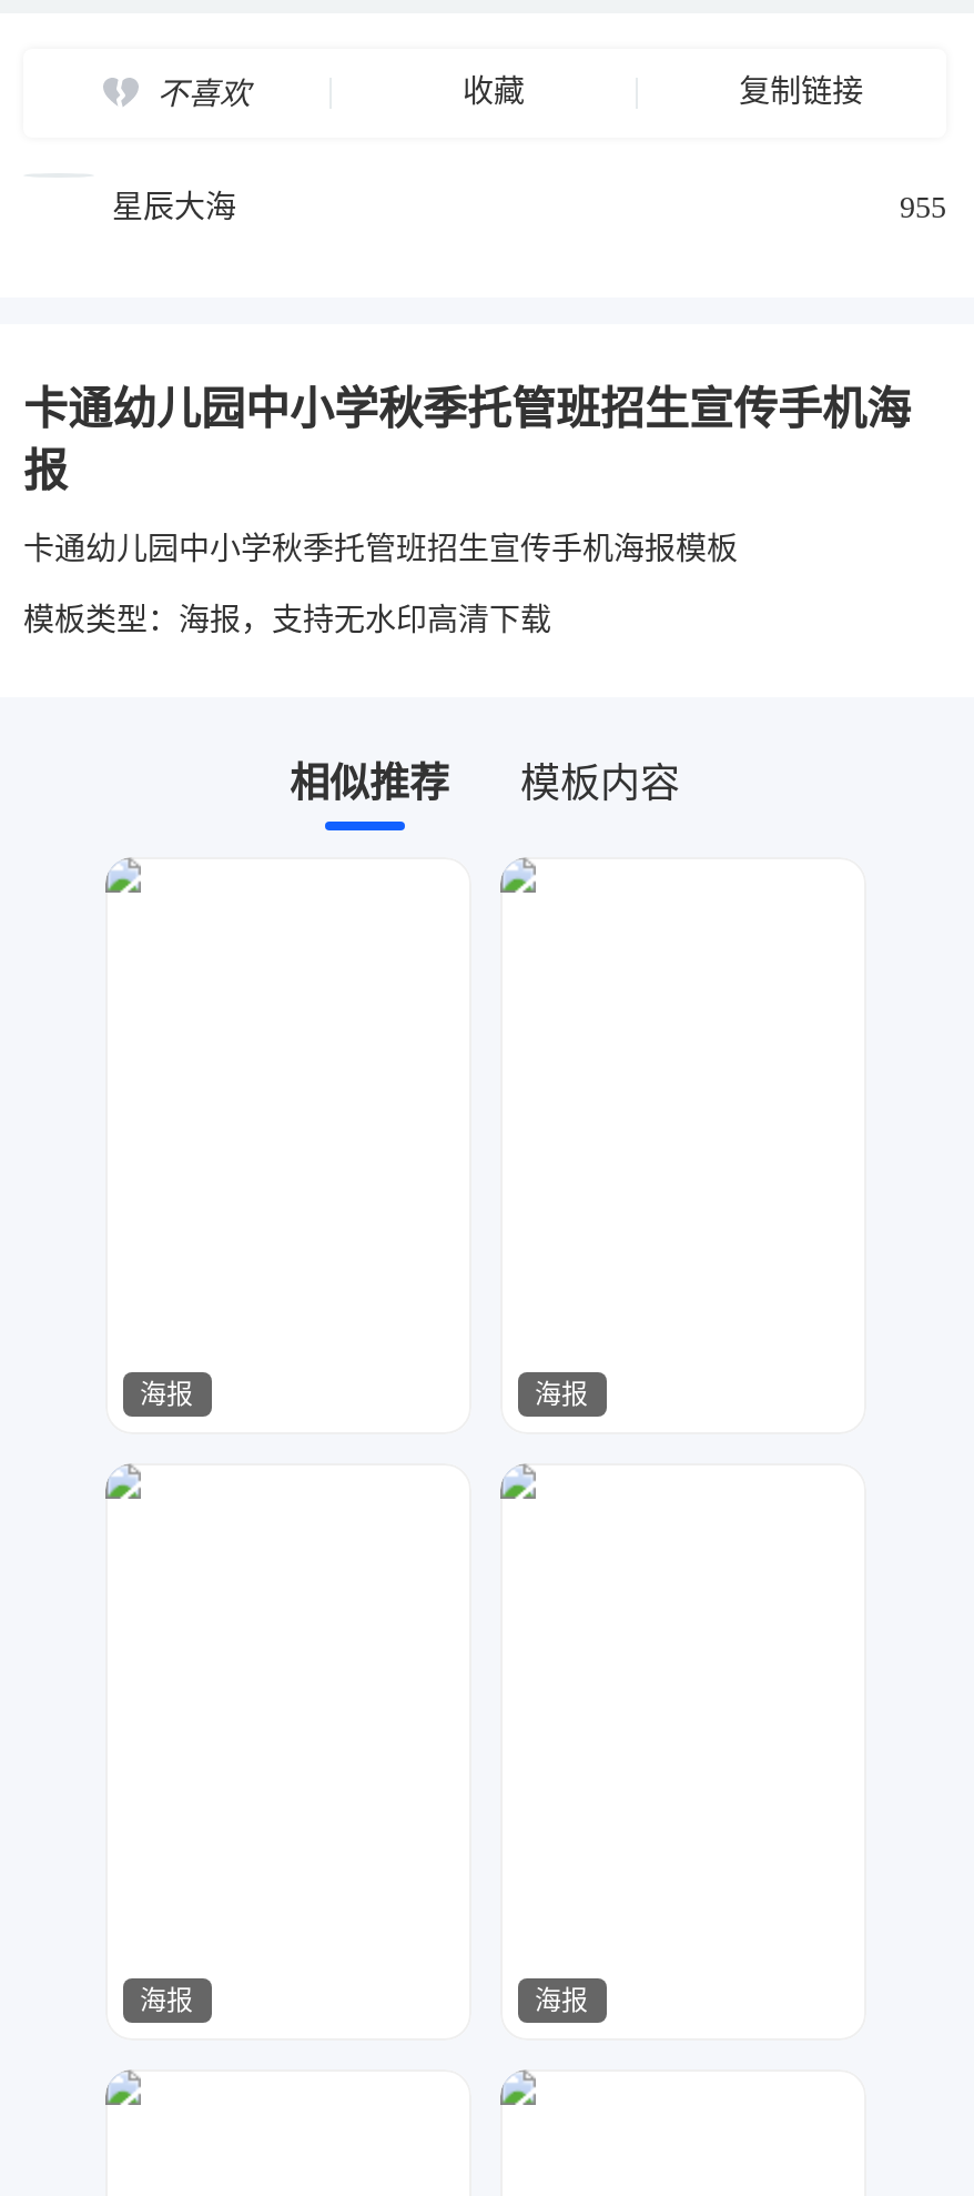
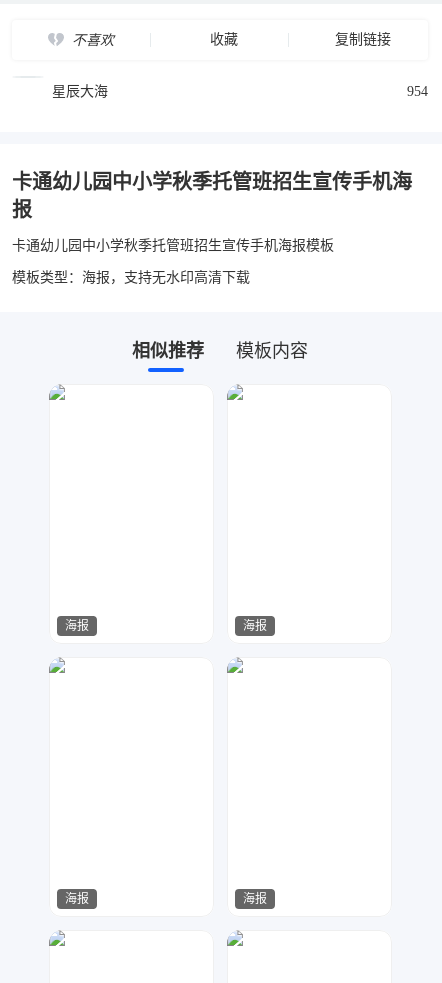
[900,191,946,224] 955 -> [407,84,428,99] 954

